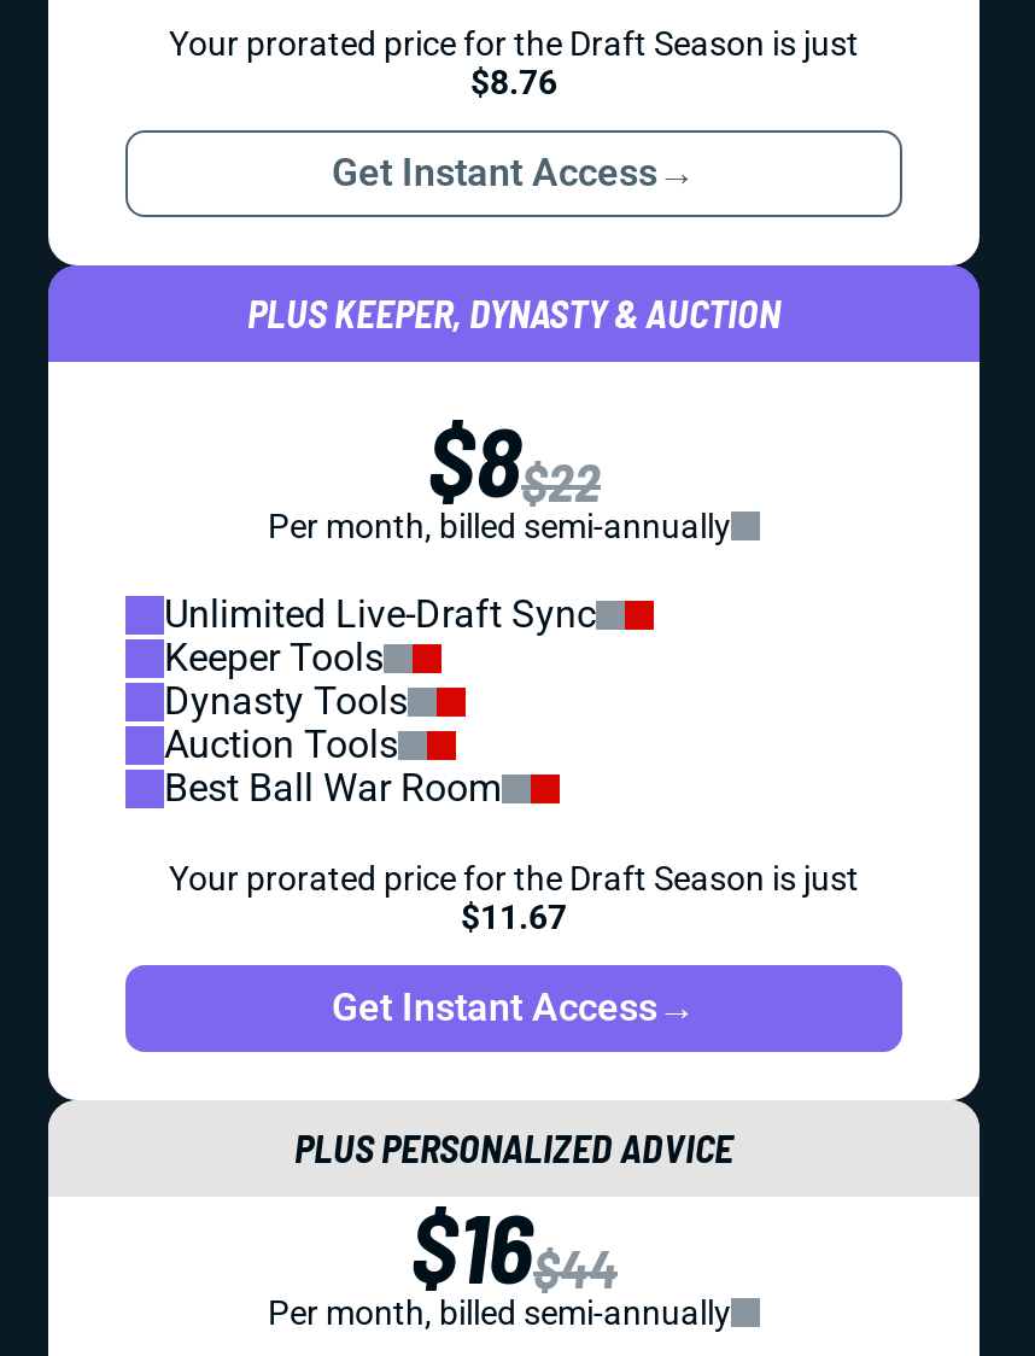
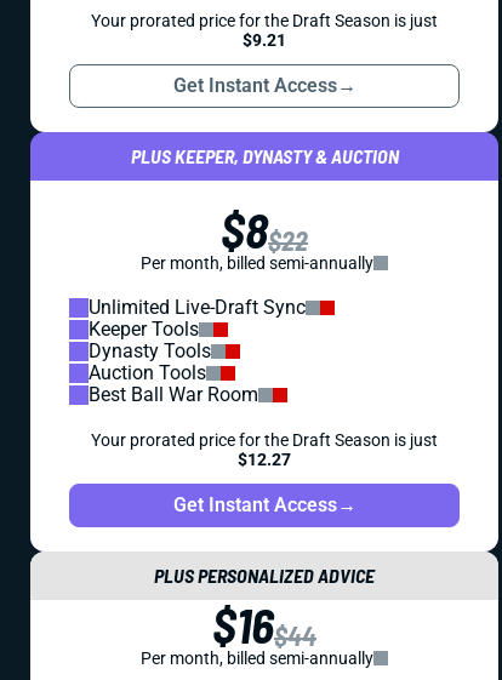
[470,63,557,101] $8.76 -> [243,30,286,50] $9.21
[461,898,567,936] $11.67 -> [238,450,291,469] $12.27

